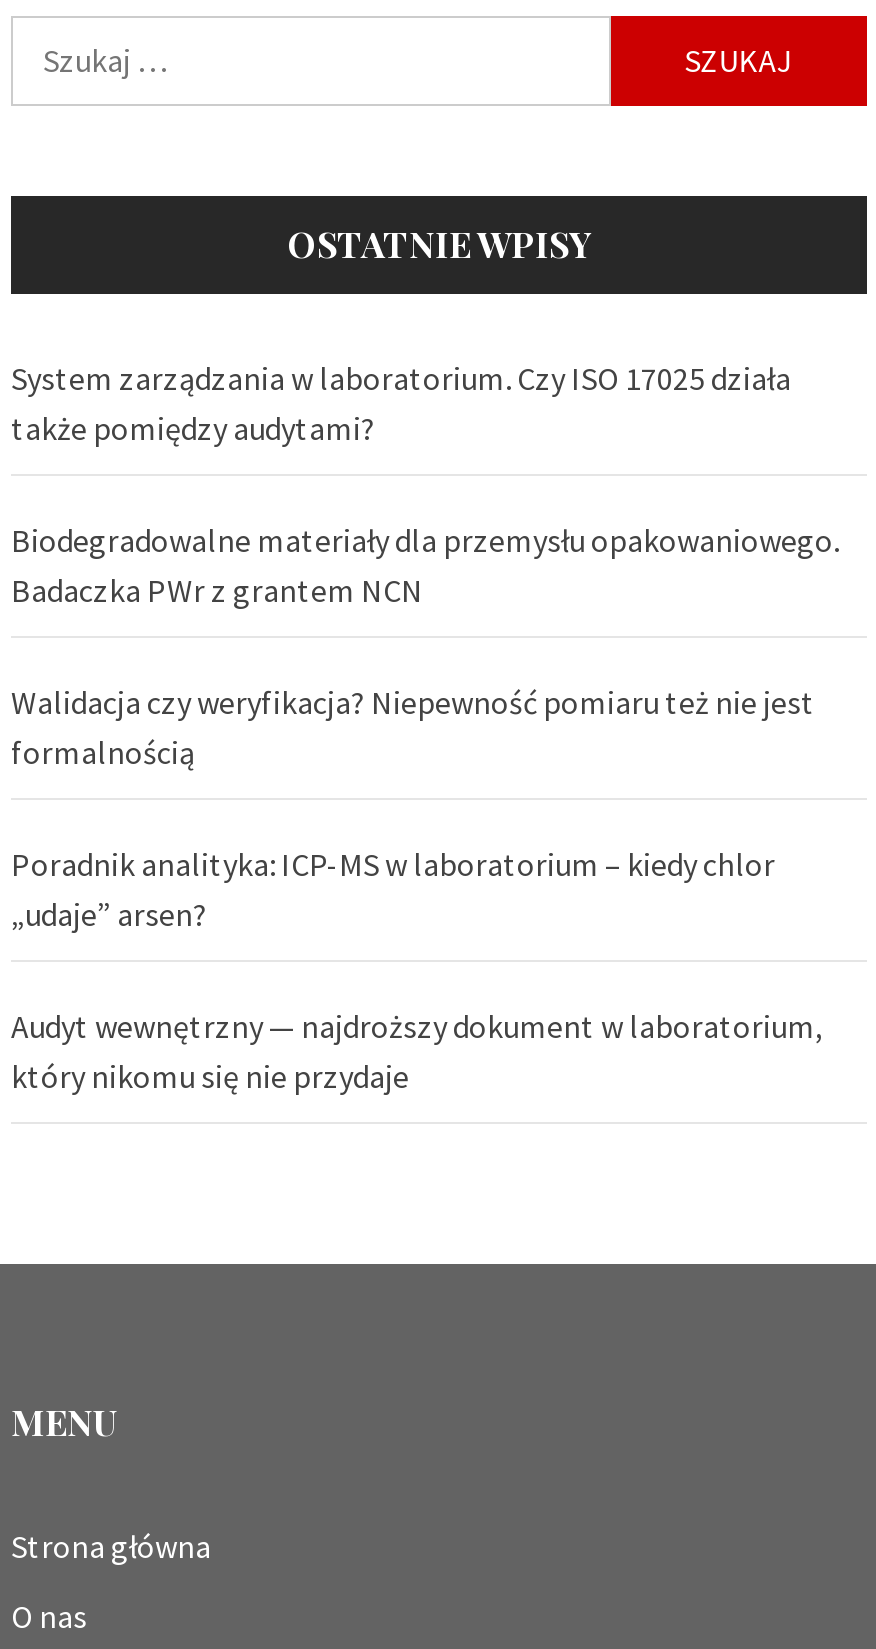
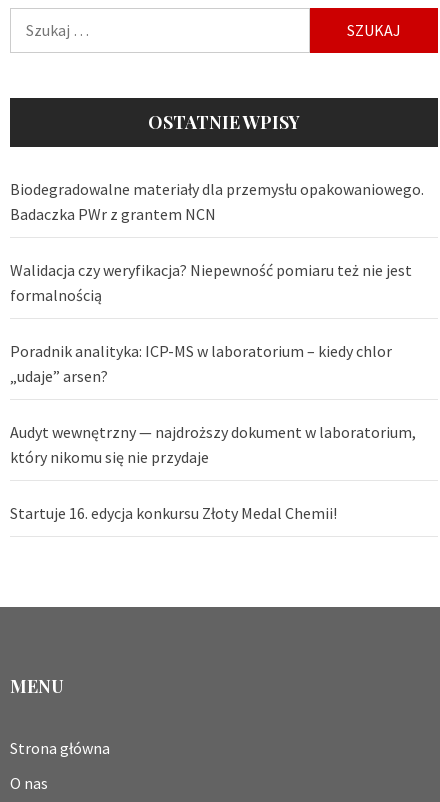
[11,358,791,448] System zarządzania w laboratorium. Czy ISO 17025 działa | także pomiędzy audytami? -> none
moved [11,520,839,1096] -> [10,179,424,467]: Biodegradowalne materiały dla przemysłu opakowaniowego. | Badaczka PWr z grantem NCN | Walidacja czy weryfikacja? Niepewność pomiaru też nie jest | formalnością | Poradnik analityka: ICP-MS w laboratorium – kiedy chlor | „udaje” arsen? | Audyt wewnętrzny — najdroższy dokument w laboratorium, | który nikomu się nie przydaje
none -> [10,503,337,523] Startuje 16. edycja konkursu Złoty Medal Chemii!

